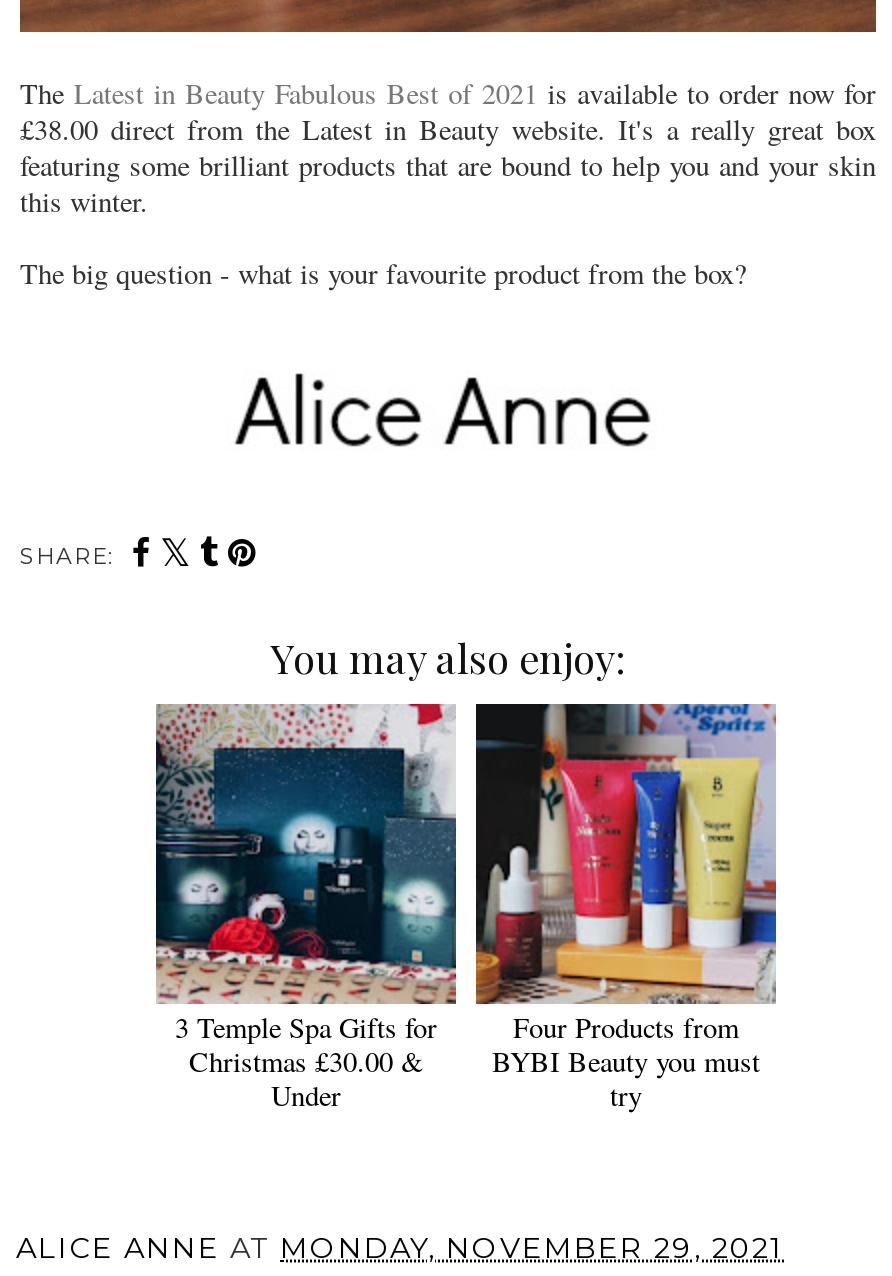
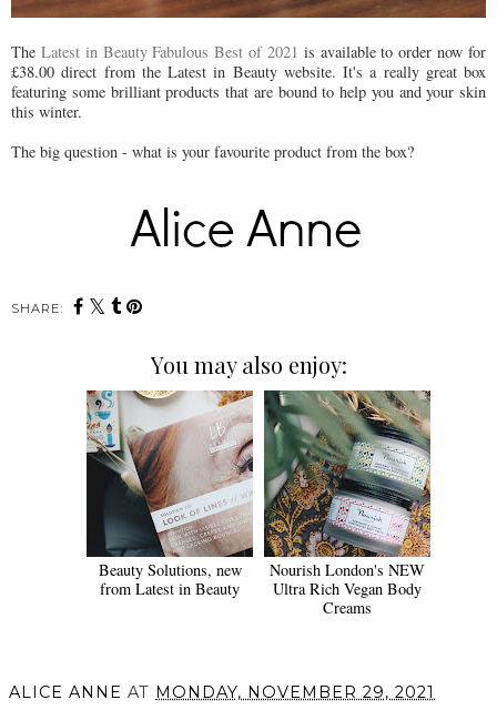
[154,702,458,1114] [image] | 3 Temple Spa Gifts for | Christmas £30.00 & | Under -> [85,389,254,599] [image] | Beauty Solutions, new | from Latest in Beauty
[474,702,778,1114] [image] | Four Products from | BYBI Beauty you must | try -> [263,389,432,618] [image] | Nourish London's NEW | Ultra Rich Vegan Body | Creams

